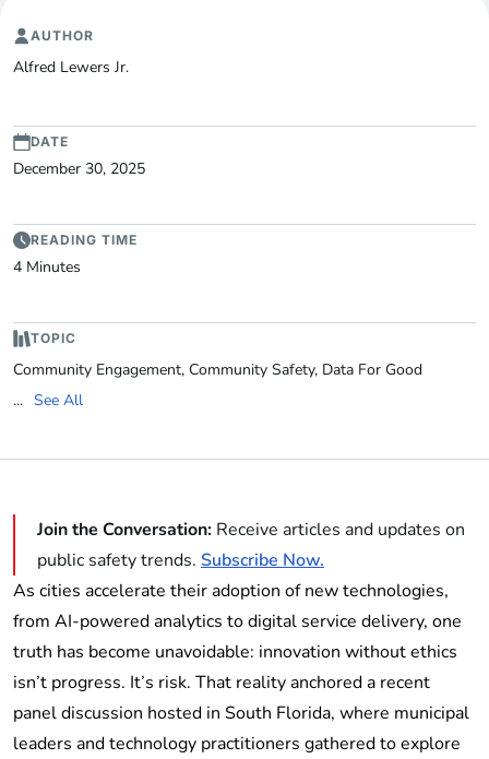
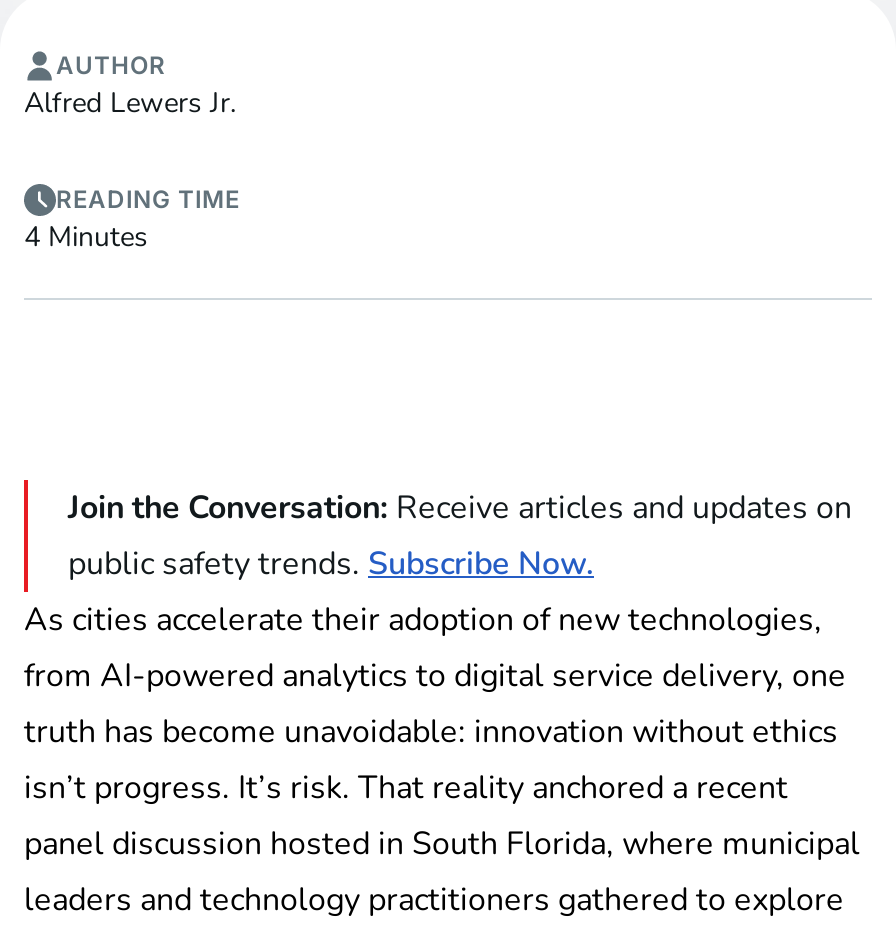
[13,134,145,179] DATE | December 30, 2025 -> none
[13,330,422,411] TOPIC | Community Engagement, Community Safety, Data For Good | ... See All -> none

